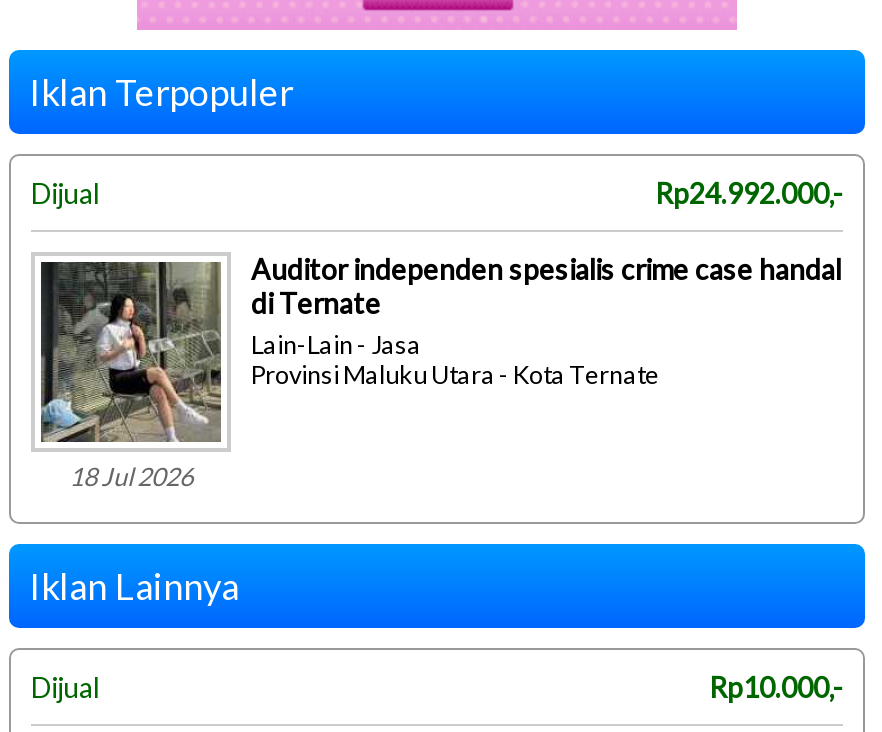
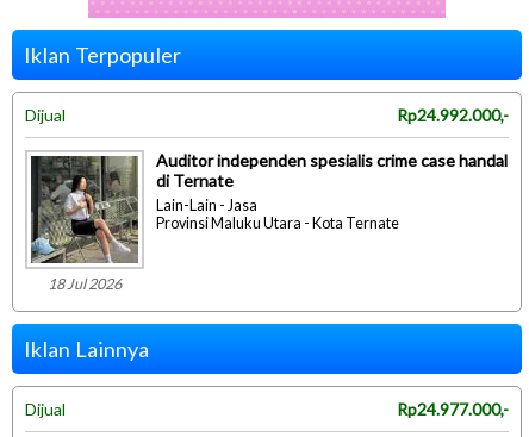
[709,670,843,704] Rp10.000,- -> [397,399,509,419] Rp24.977.000,-

